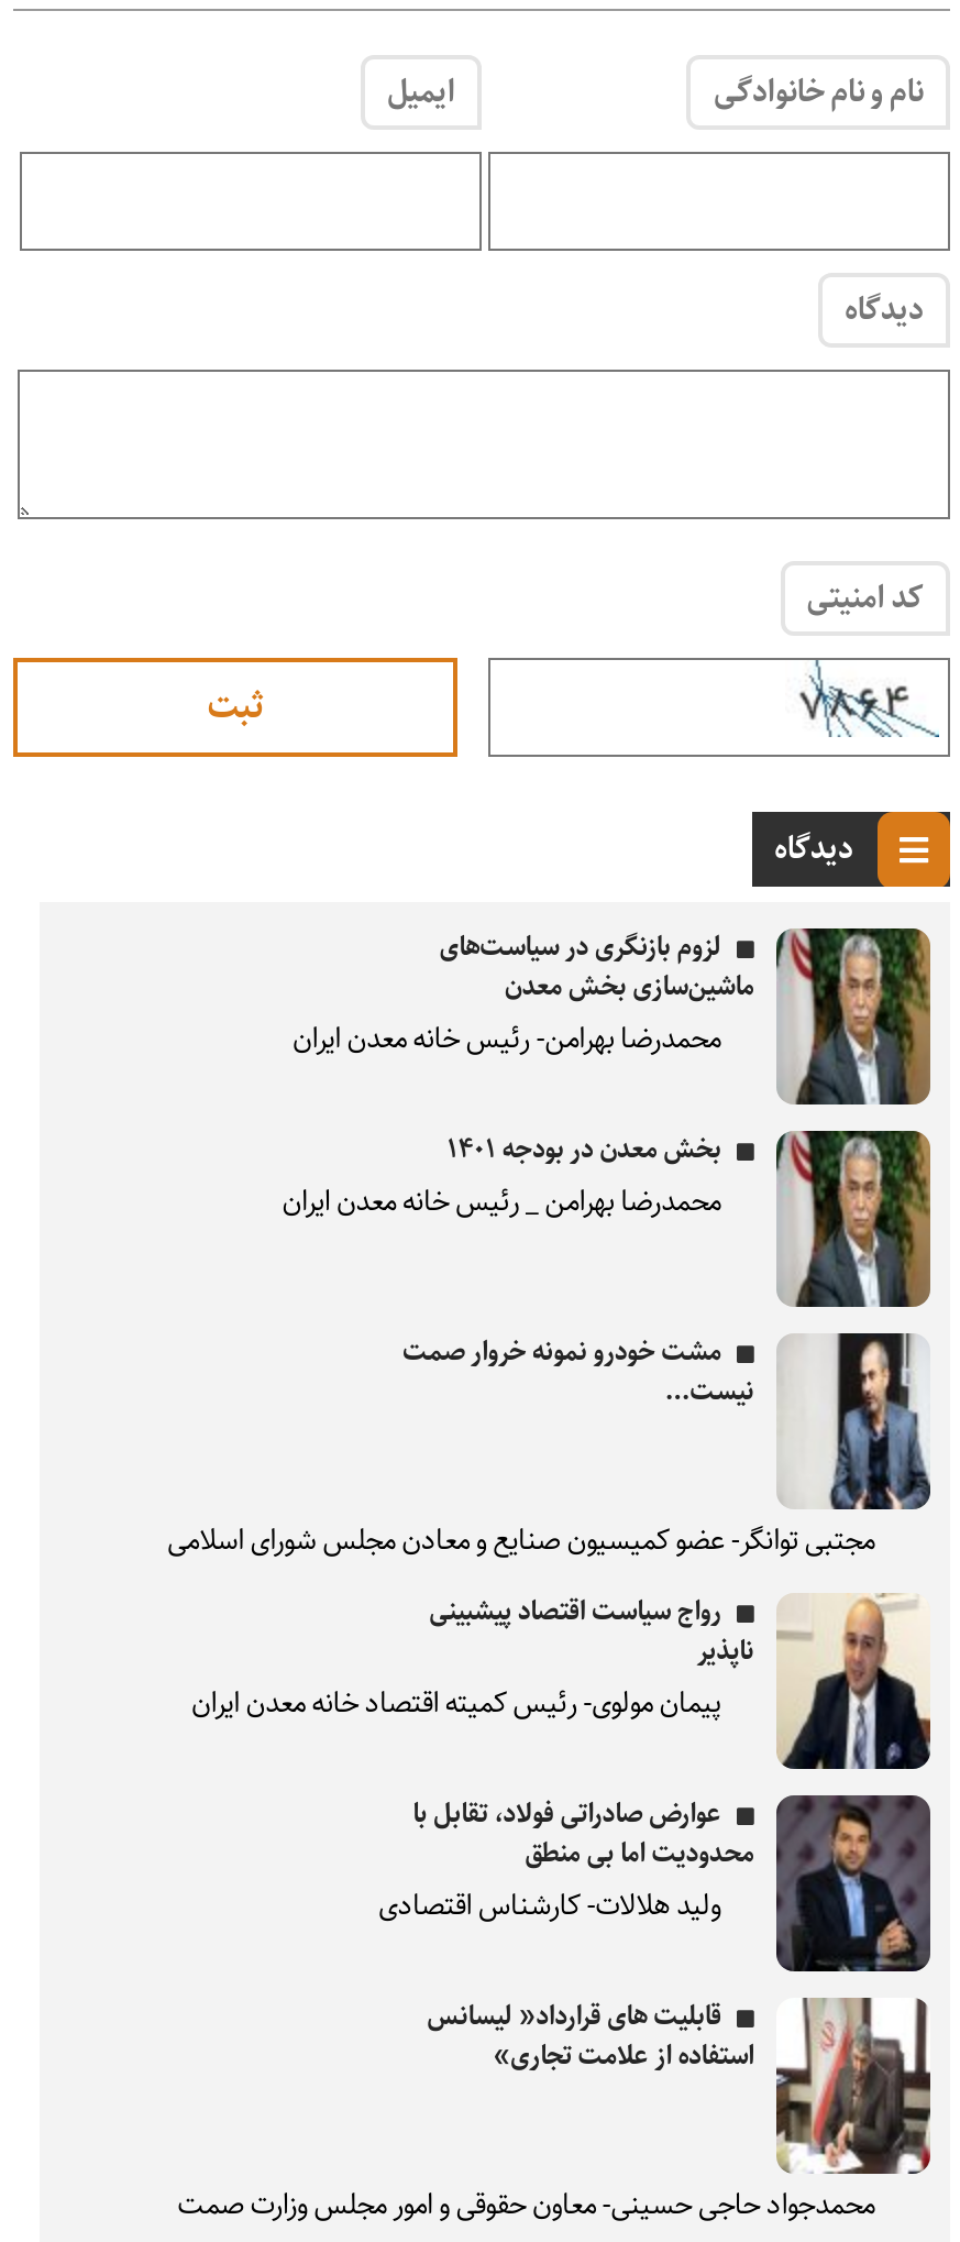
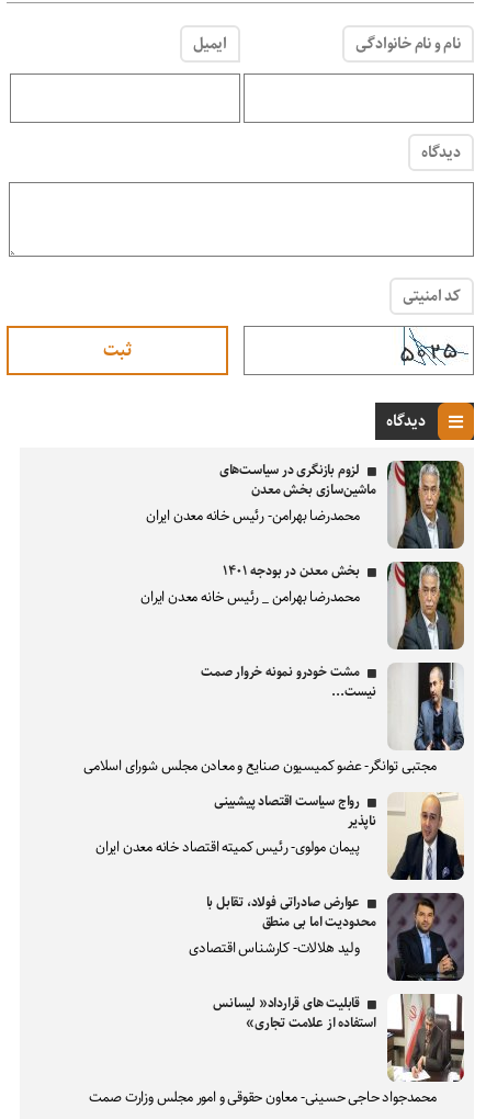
[798,660,941,739] [image] -> [399,327,468,365] [image]

